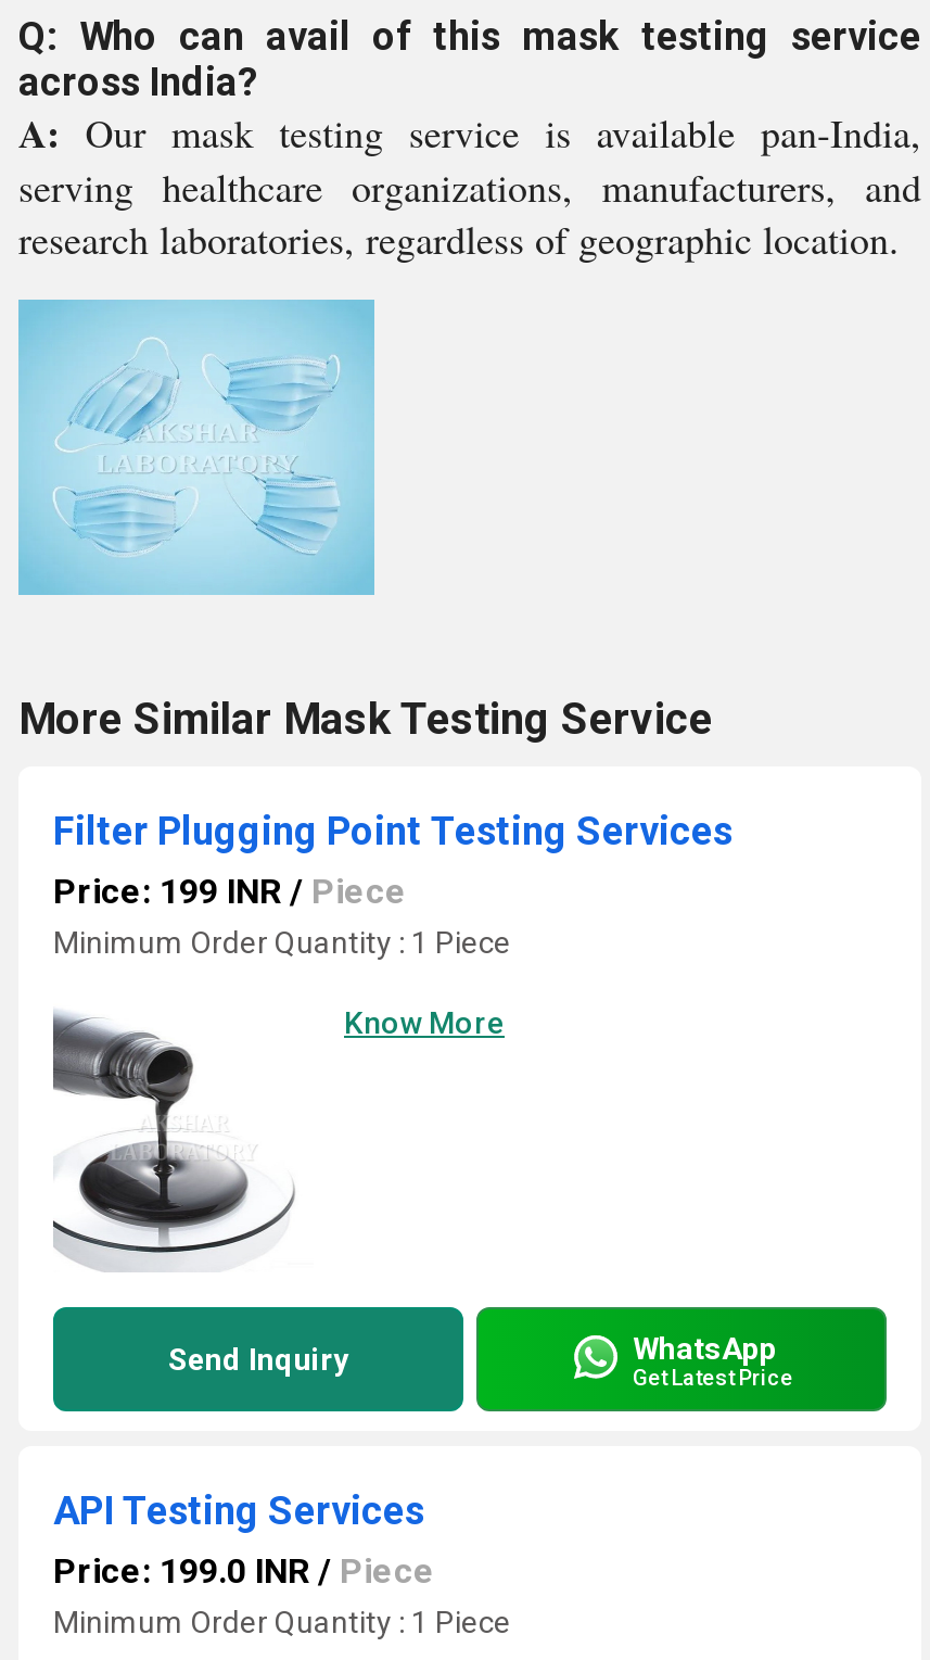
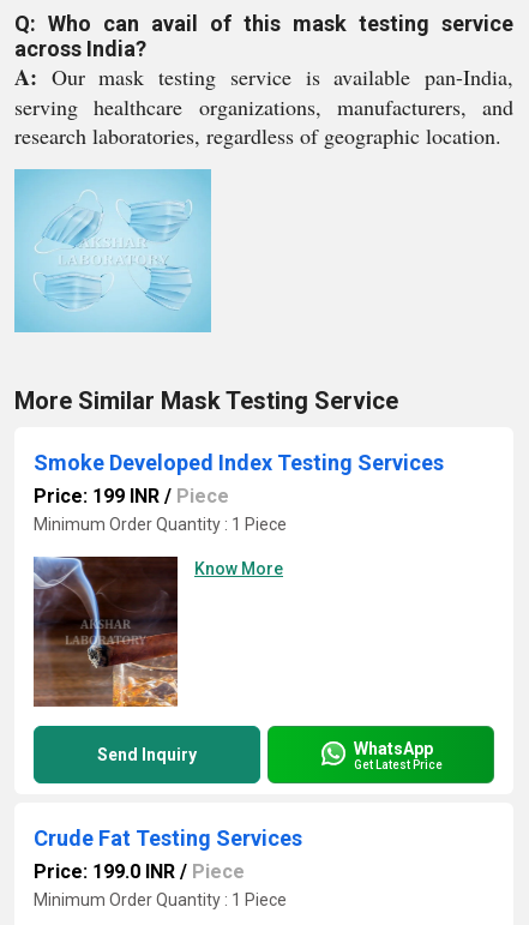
[53,808,732,853] Filter Plugging Point Testing Services -> [34,450,444,475] Smoke Developed Index Testing Services
[53,1001,314,1272] [image] -> [32,555,179,708] [image]
[53,1487,424,1533] API Testing Services -> [34,825,302,851] Crude Fat Testing Services

